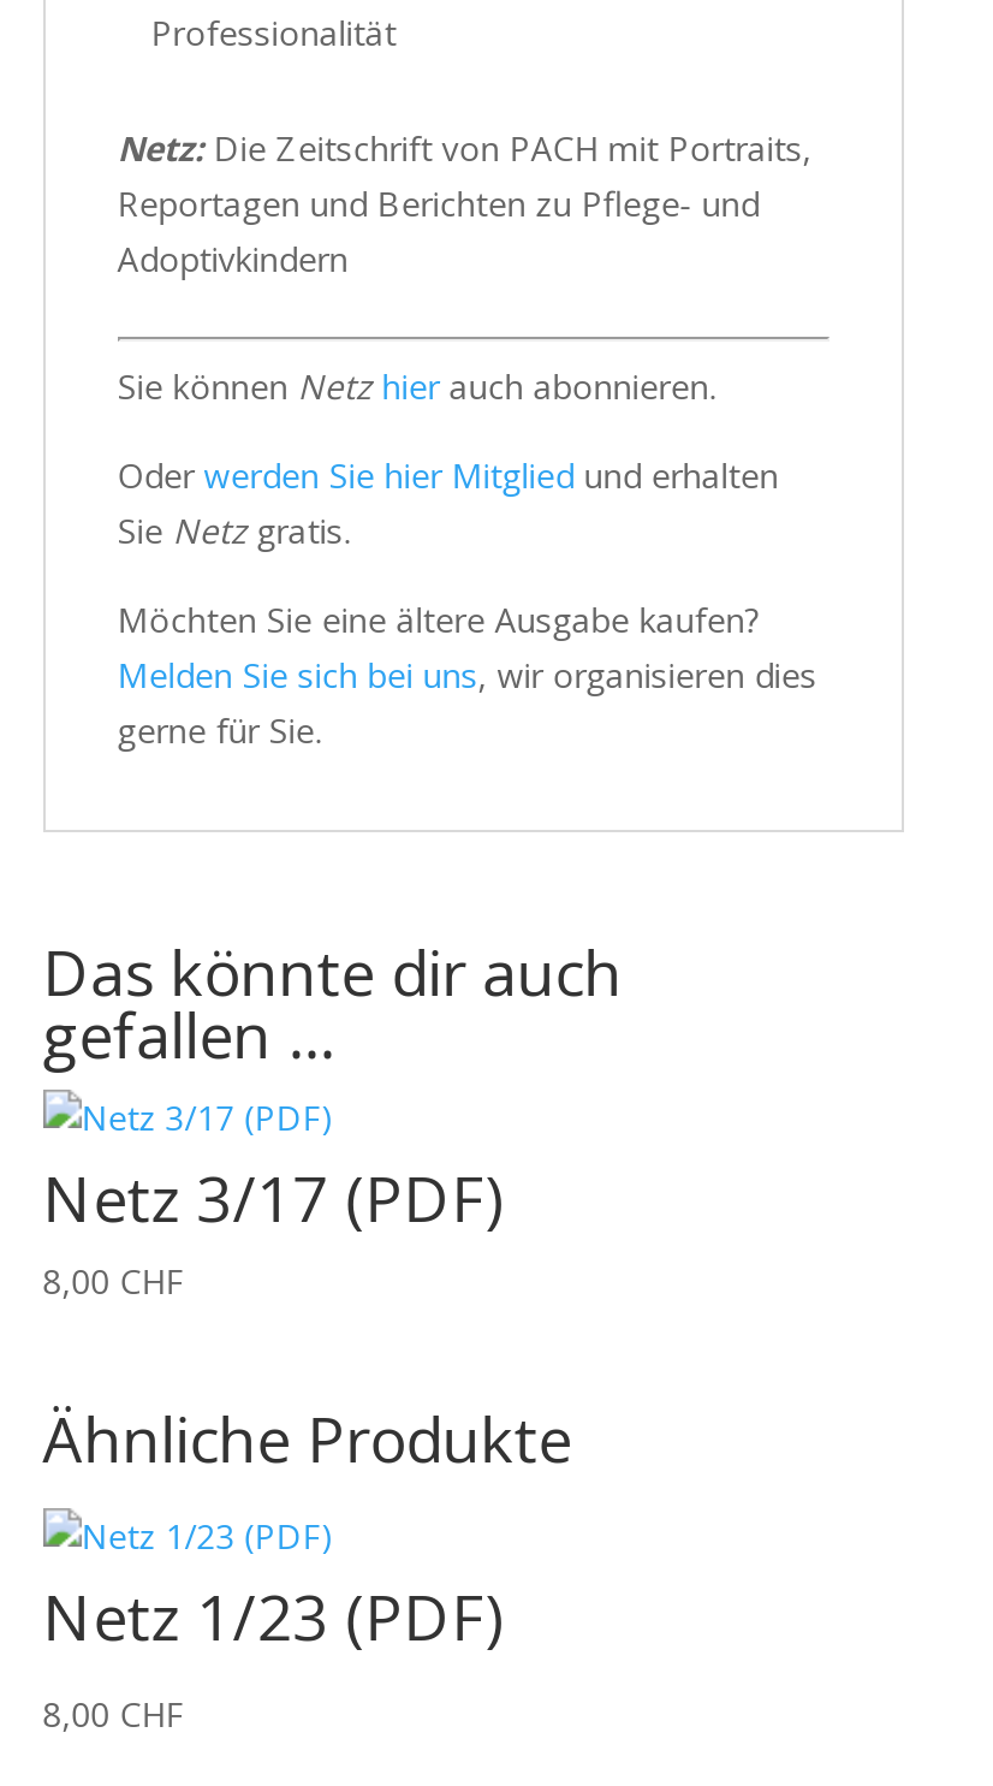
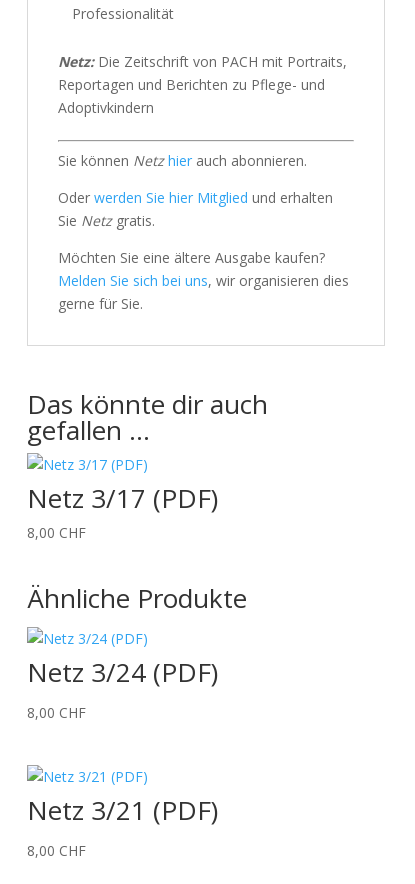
[43,1574,502,1660] Netz 1/23 (PDF) -> [27,654,218,828] Netz 3/24 (PDF) | 8,00 CHF | Netz 3/21 (PDF)

